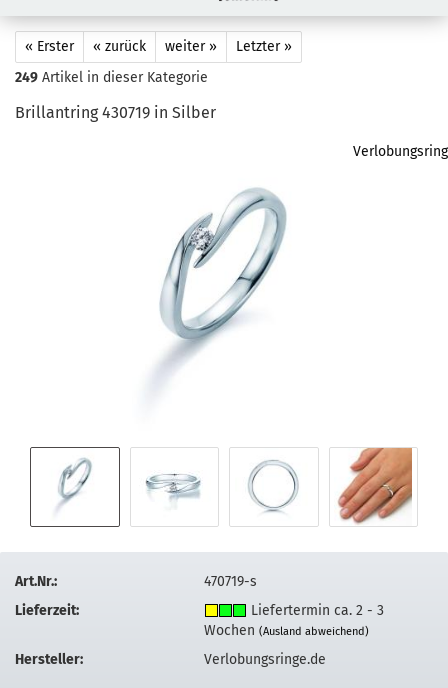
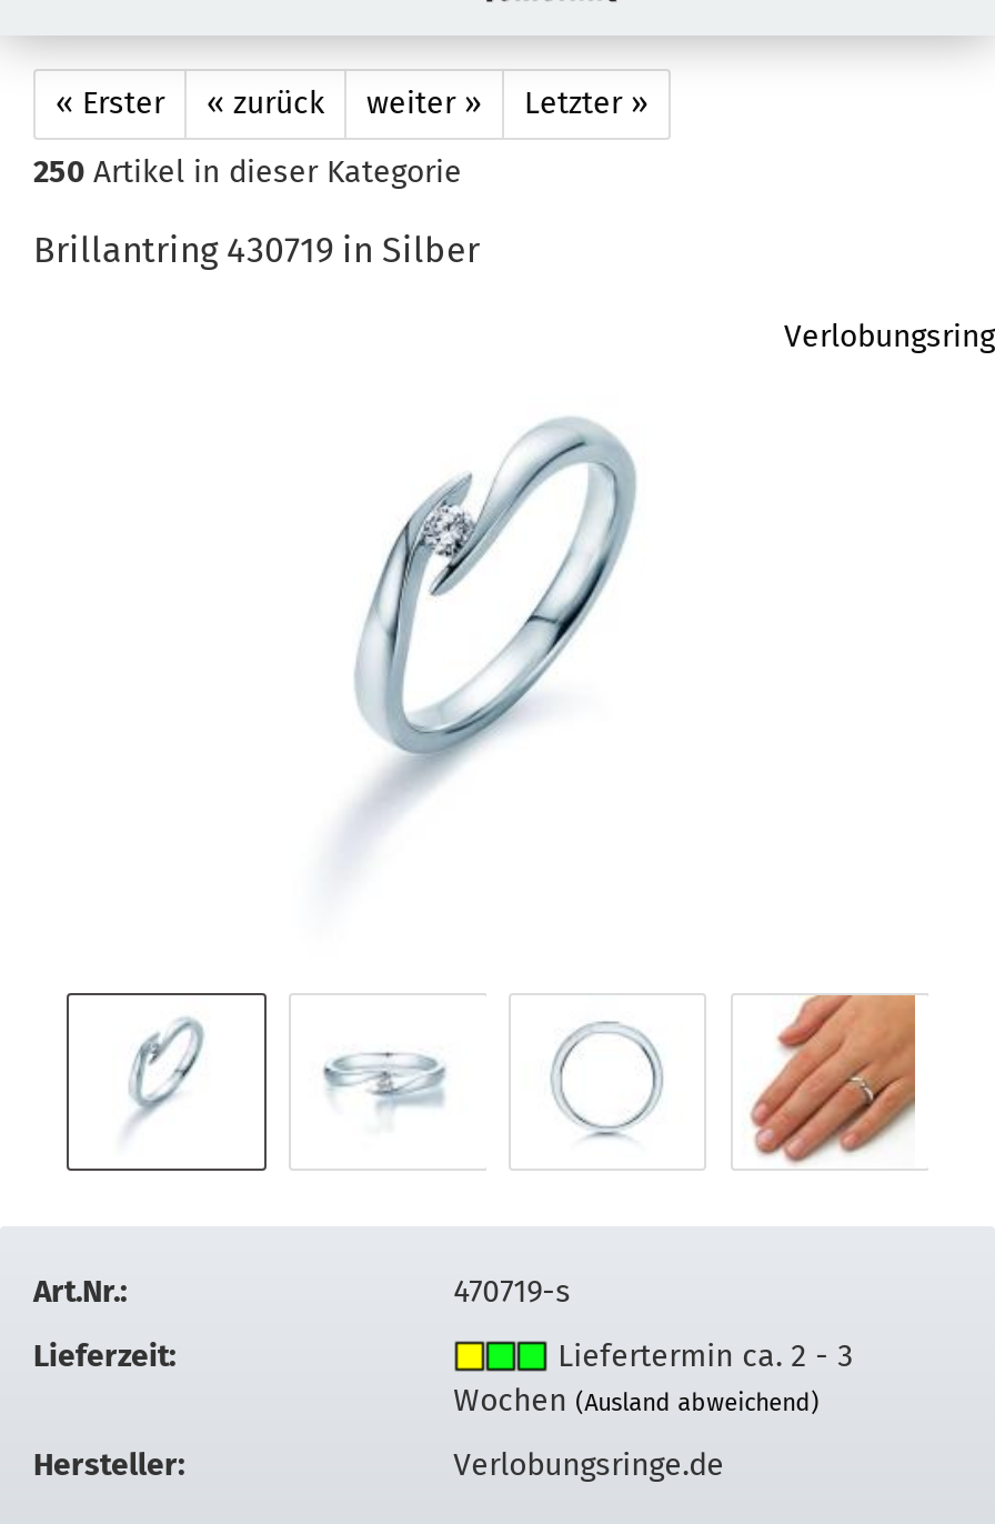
[15,69,208,86] 249 Artikel in dieser Kategorie -> [33,153,462,191] 250 Artikel in dieser Kategorie

